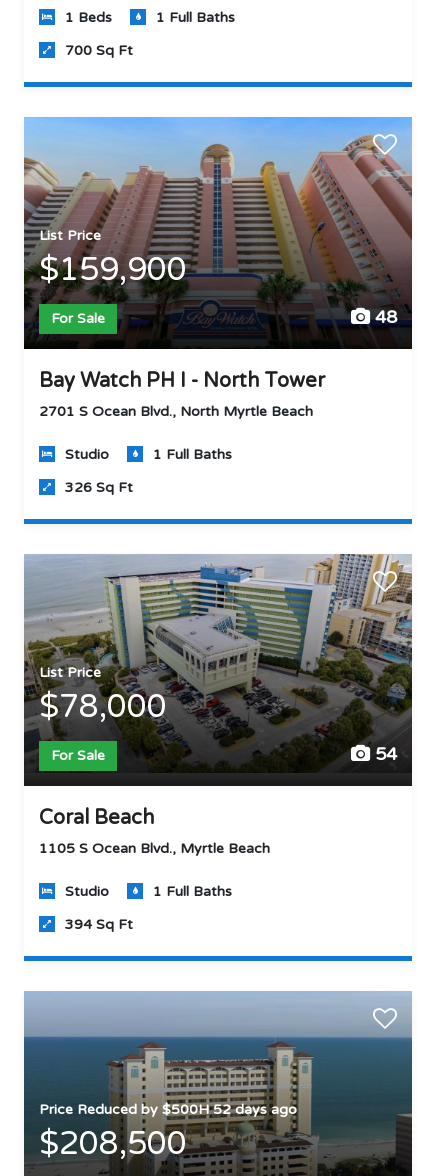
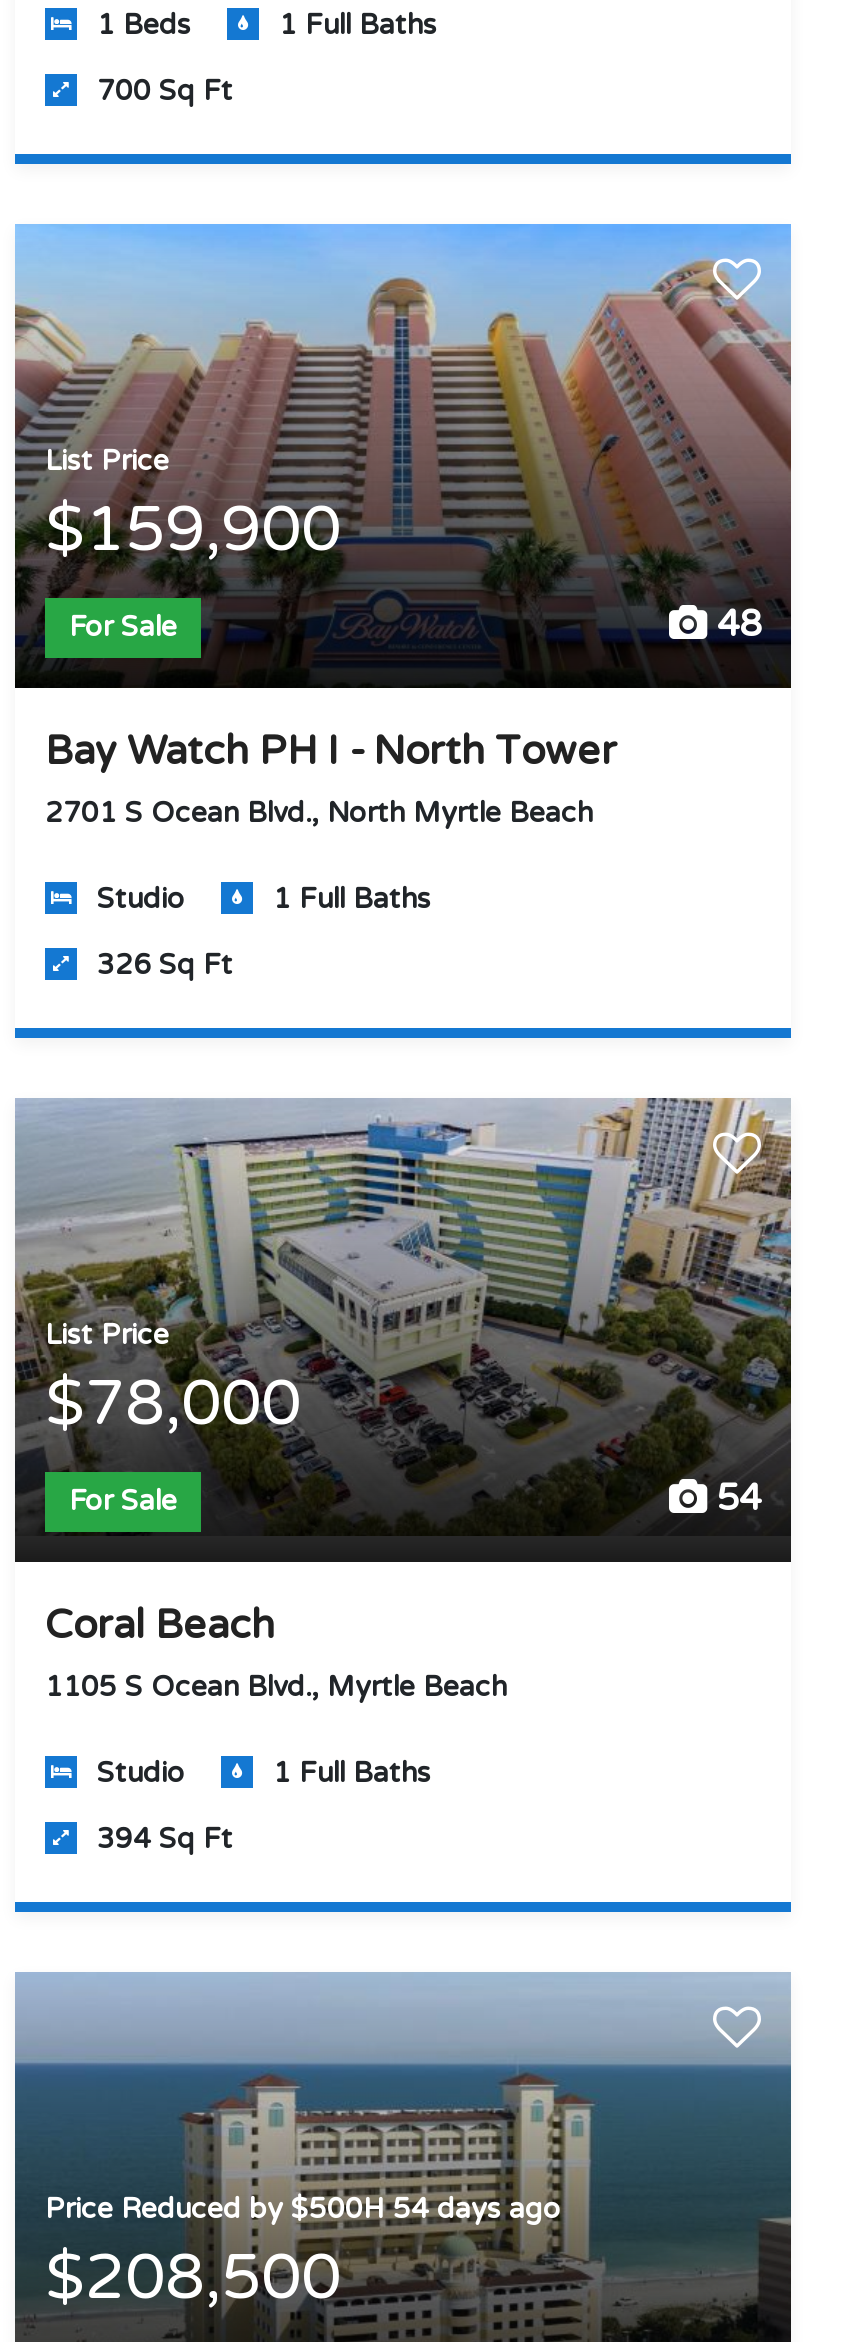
[39,1101,297,1118] Price Reduced by $500H 52 days ago -> [45,2193,561,2227] Price Reduced by $500H 54 days ago

